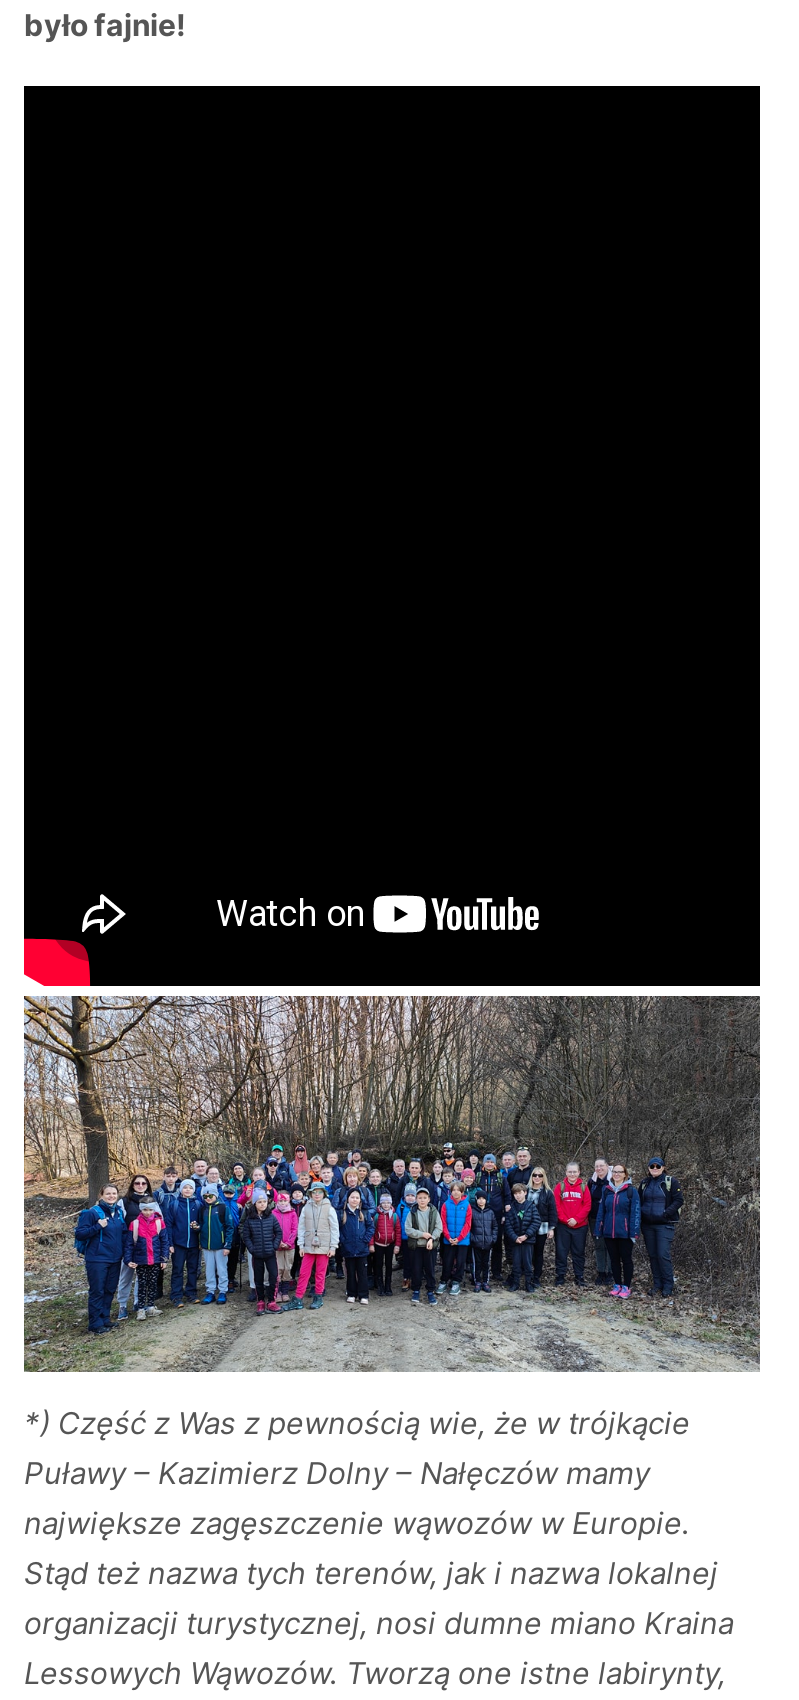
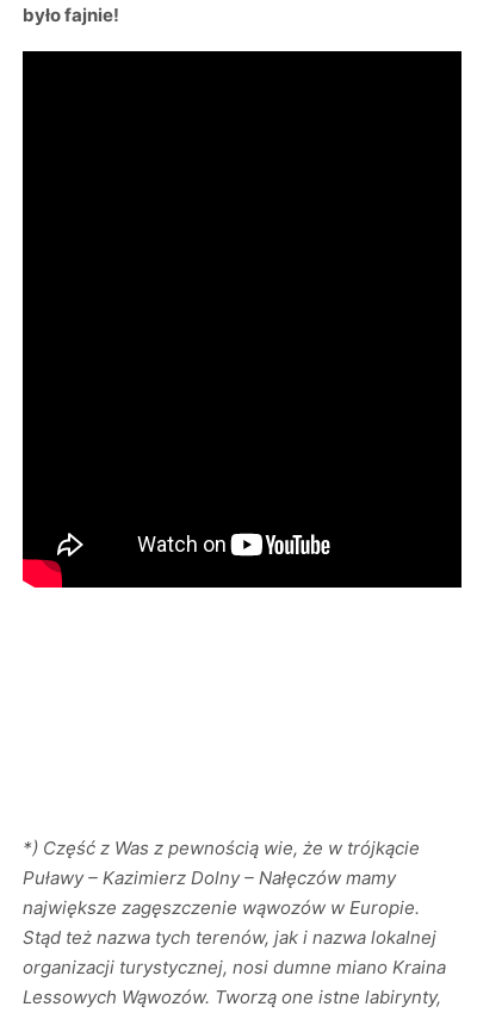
[22,994,762,1374] [image] -> none

